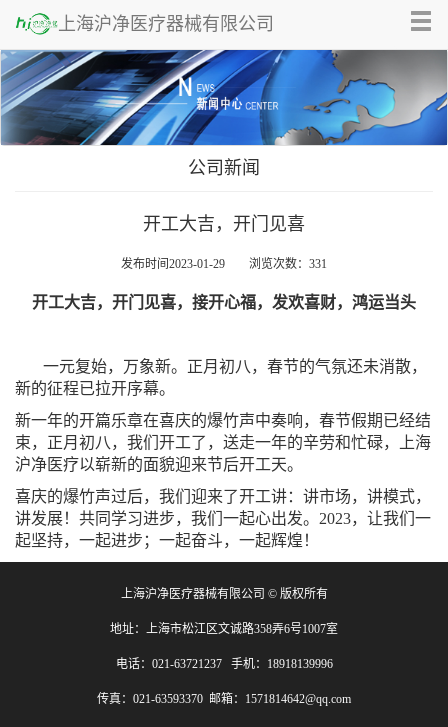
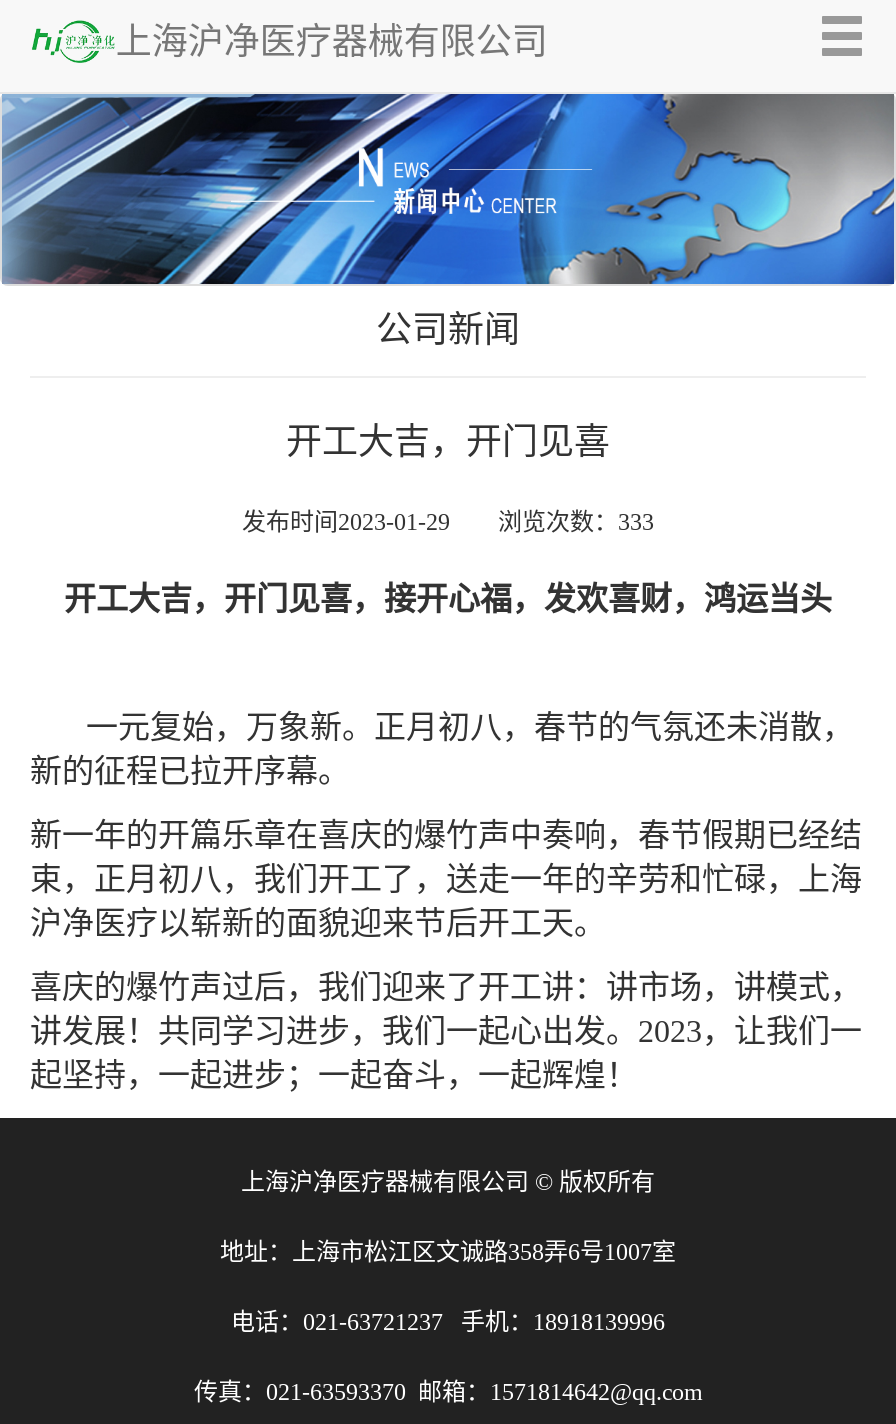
[121,257,327,271] 发布时间2023-01-29 浏览次数：331 -> [242,508,654,536] 发布时间2023-01-29 浏览次数：333

